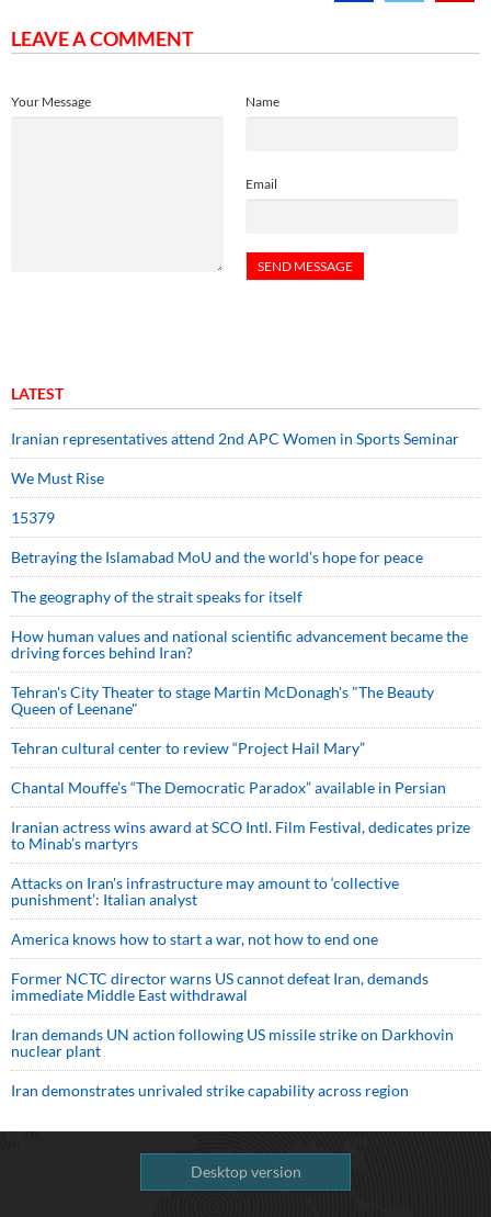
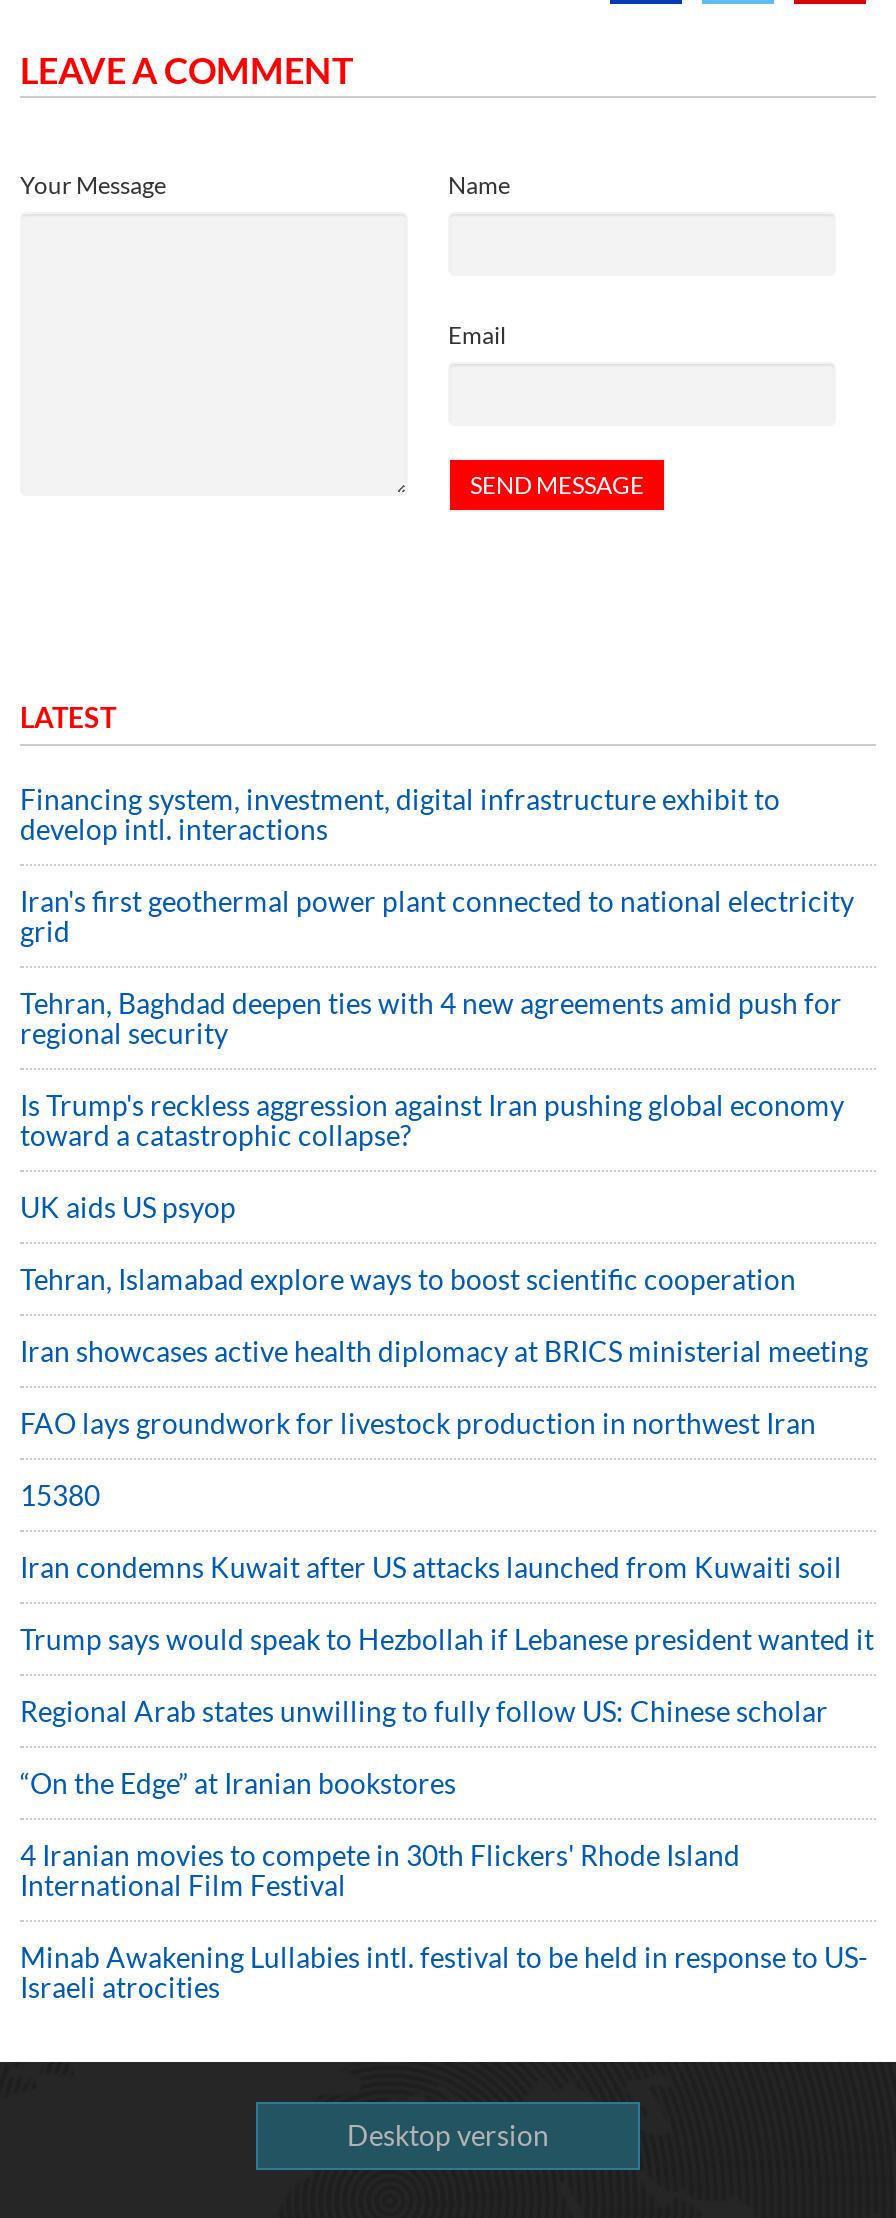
[11,430,459,448] Iranian representatives attend 2nd APC Women in Sports Seminar -> [20,783,780,847] Financing system, investment, digital infrastructure exhibit to | develop intl. interactions
[11,469,104,488] We Must Rise -> [20,885,854,949] Iran's first geothermal power plant connected to national electricity | grid
[11,509,55,527] 15379 -> [20,987,842,1051] Tehran, Baghdad deepen ties with 4 new agreements amid push for | regional security
[11,548,423,567] Betraying the Islamabad MoU and the world’s hope for peace -> [20,1089,844,1153] Is Trump's reckless aggression against Iran pushing global economy | toward a catastrophic collapse?
[11,588,302,606] The geography of the strait speaks for itself -> [20,1191,236,1225] UK aids US psyop
[11,627,468,662] How human values and national scientific advancement became the | driving forces behind Iran? -> [20,1263,796,1297] Tehran, Islamabad explore ways to boost scientific cooperation
[11,683,434,718] Tehran's City Theater to stage Martin McDonagh's "The Beauty | Queen of Leenane" -> [20,1335,868,1369] Iran showcases active health diplomacy at BRICS ministerial meeting
[11,739,365,758] Tehran cultural center to review “Project Hail Mary” -> [20,1407,816,1441] FAO lays groundwork for livestock production in northwest Iran
[11,778,446,797] Chantal Mouffe’s “The Democratic Paradox” available in Persian -> [20,1479,100,1513] 15380
[11,818,470,853] Iranian actress wins award at SCO Intl. Film Festival, dedicates prize | to Minab’s martyrs -> [20,1551,842,1585] Iran condemns Kuwait after US attacks launched from Kuwaiti soil
[11,874,399,909] Attacks on Iran's infrastructure may amount to ‘collective | punishment’: Italian analyst -> [20,1623,874,1657] Trump says would speak to Hezbollah if Lebanese president wanted it
[11,930,378,949] America knows how to start a war, not how to end one -> [20,1695,828,1729] Regional Arab states unwilling to fully follow US: Chinese scholar
[11,969,429,1005] Former NCTC director warns US cannot defeat Iran, demands | immediate Middle East withdrawal -> [20,1767,456,1801] “On the Edge” at Iranian bookstores
[11,1025,454,1061] Iran demands UN action following US missile strike on Darkhovin | nuclear plant -> [20,1839,740,1903] 4 Iranian movies to compete in 30th Flickers' Rhode Island | International Film Festival
[11,1081,409,1100] Iran demonstrates unrivaled strike capability across region -> [20,1941,868,2005] Minab Awakening Lullabies intl. festival to be held in response to US- | Israeli atrocities

